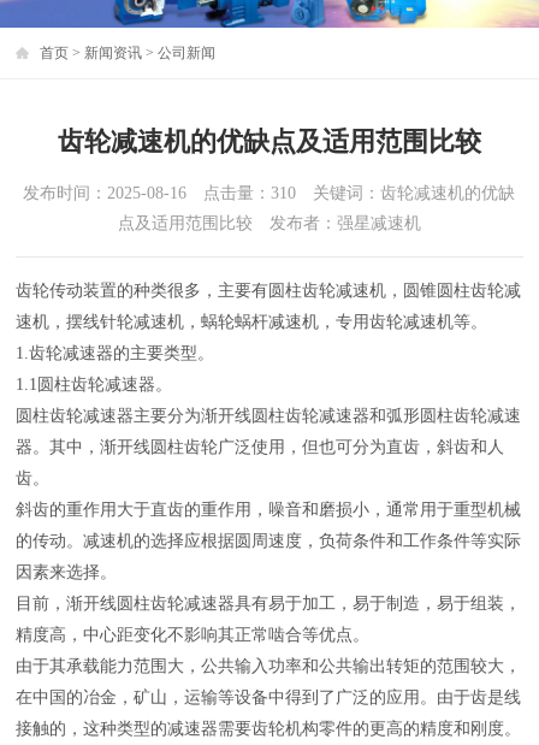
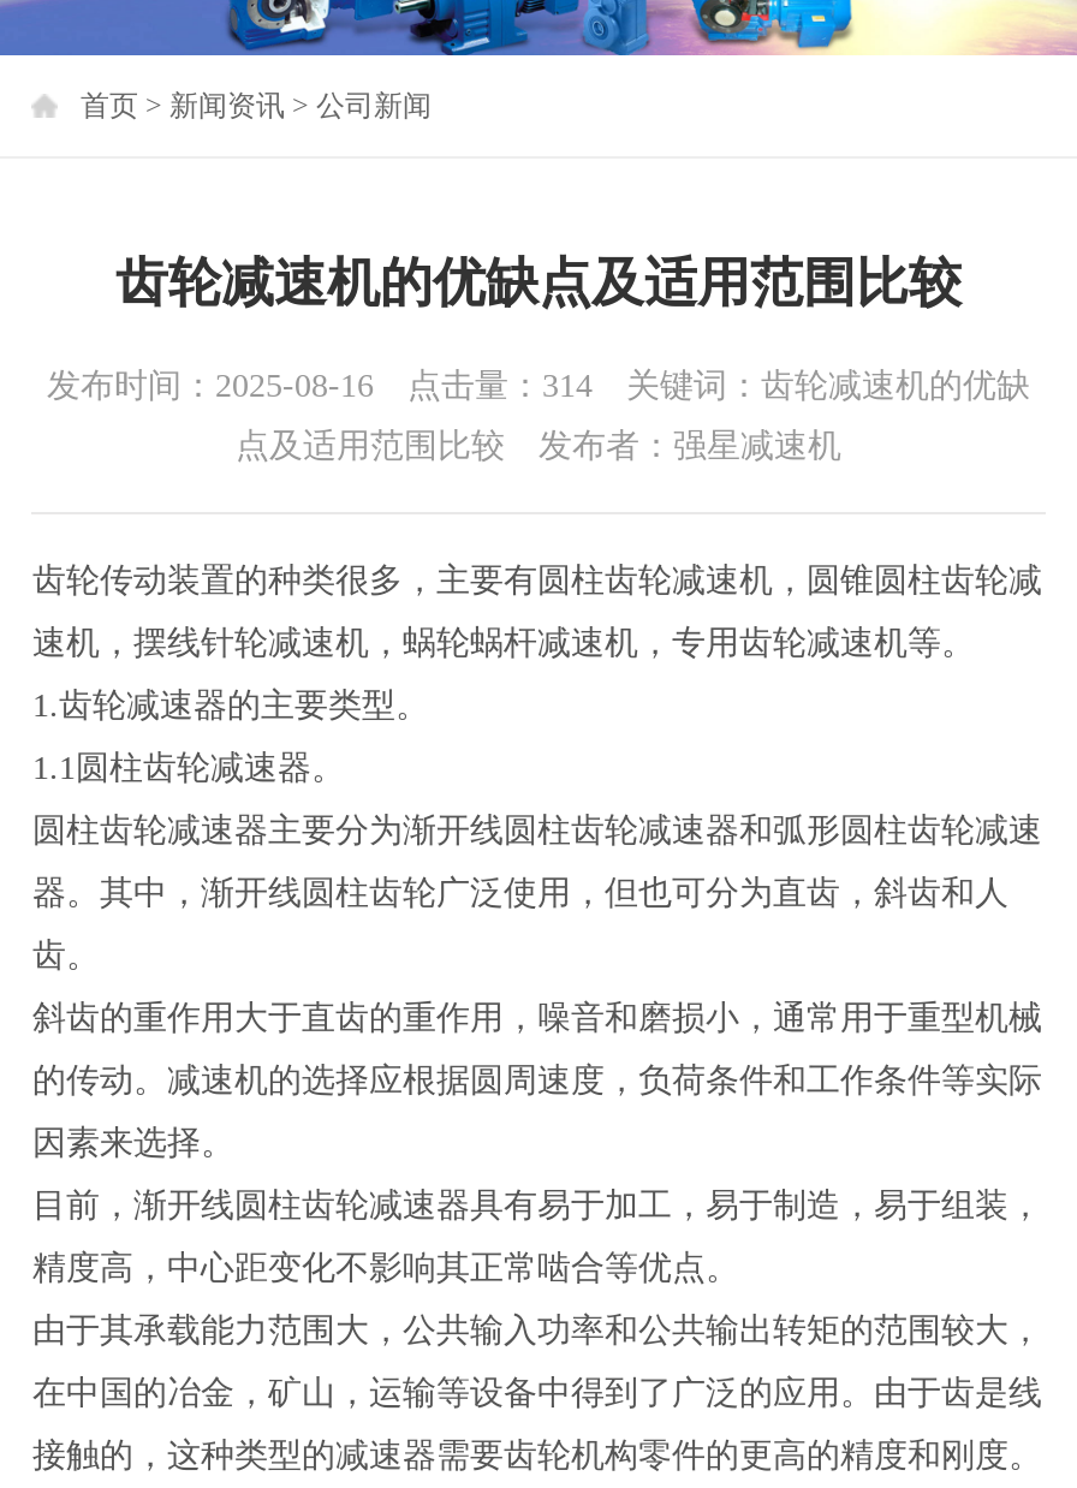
[23,184,516,202] 发布时间：2025-08-16 点击量：310 关键词：齿轮减速机的优缺 -> [47,368,1030,404] 发布时间：2025-08-16 点击量：314 关键词：齿轮减速机的优缺

